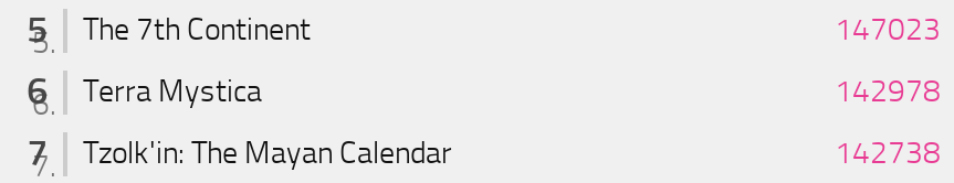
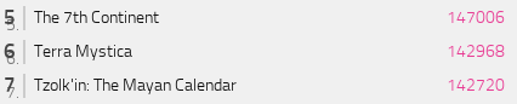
[835,11,941,48] 147023 -> [447,7,505,28] 147006
[835,72,941,110] 142978 -> [447,41,505,61] 142968
[835,134,941,172] 142738 -> [447,75,505,95] 142720

